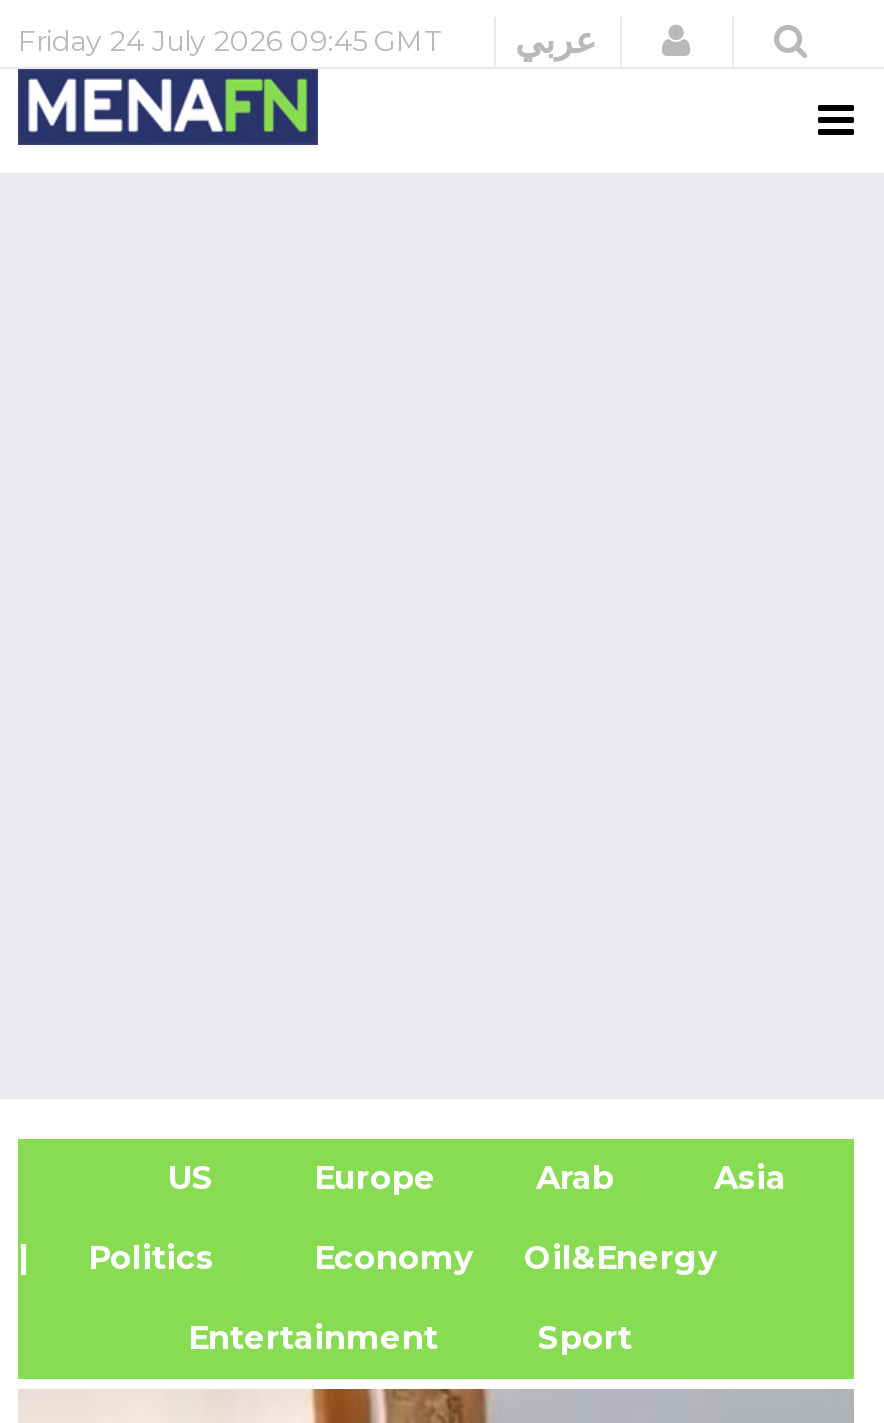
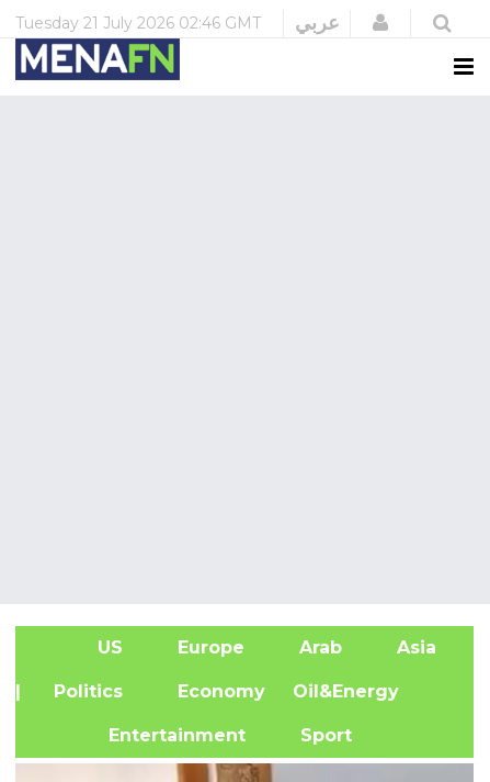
[18,23,440,59] Friday 24 July 2026 09:45 GMT -> [15,13,261,33] Tuesday 21 July 2026 02:46 GMT

